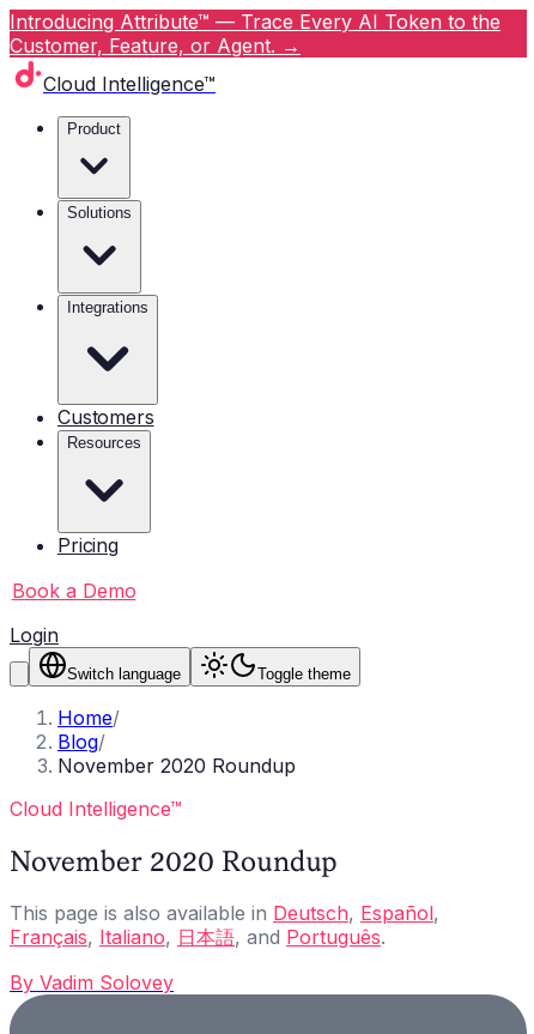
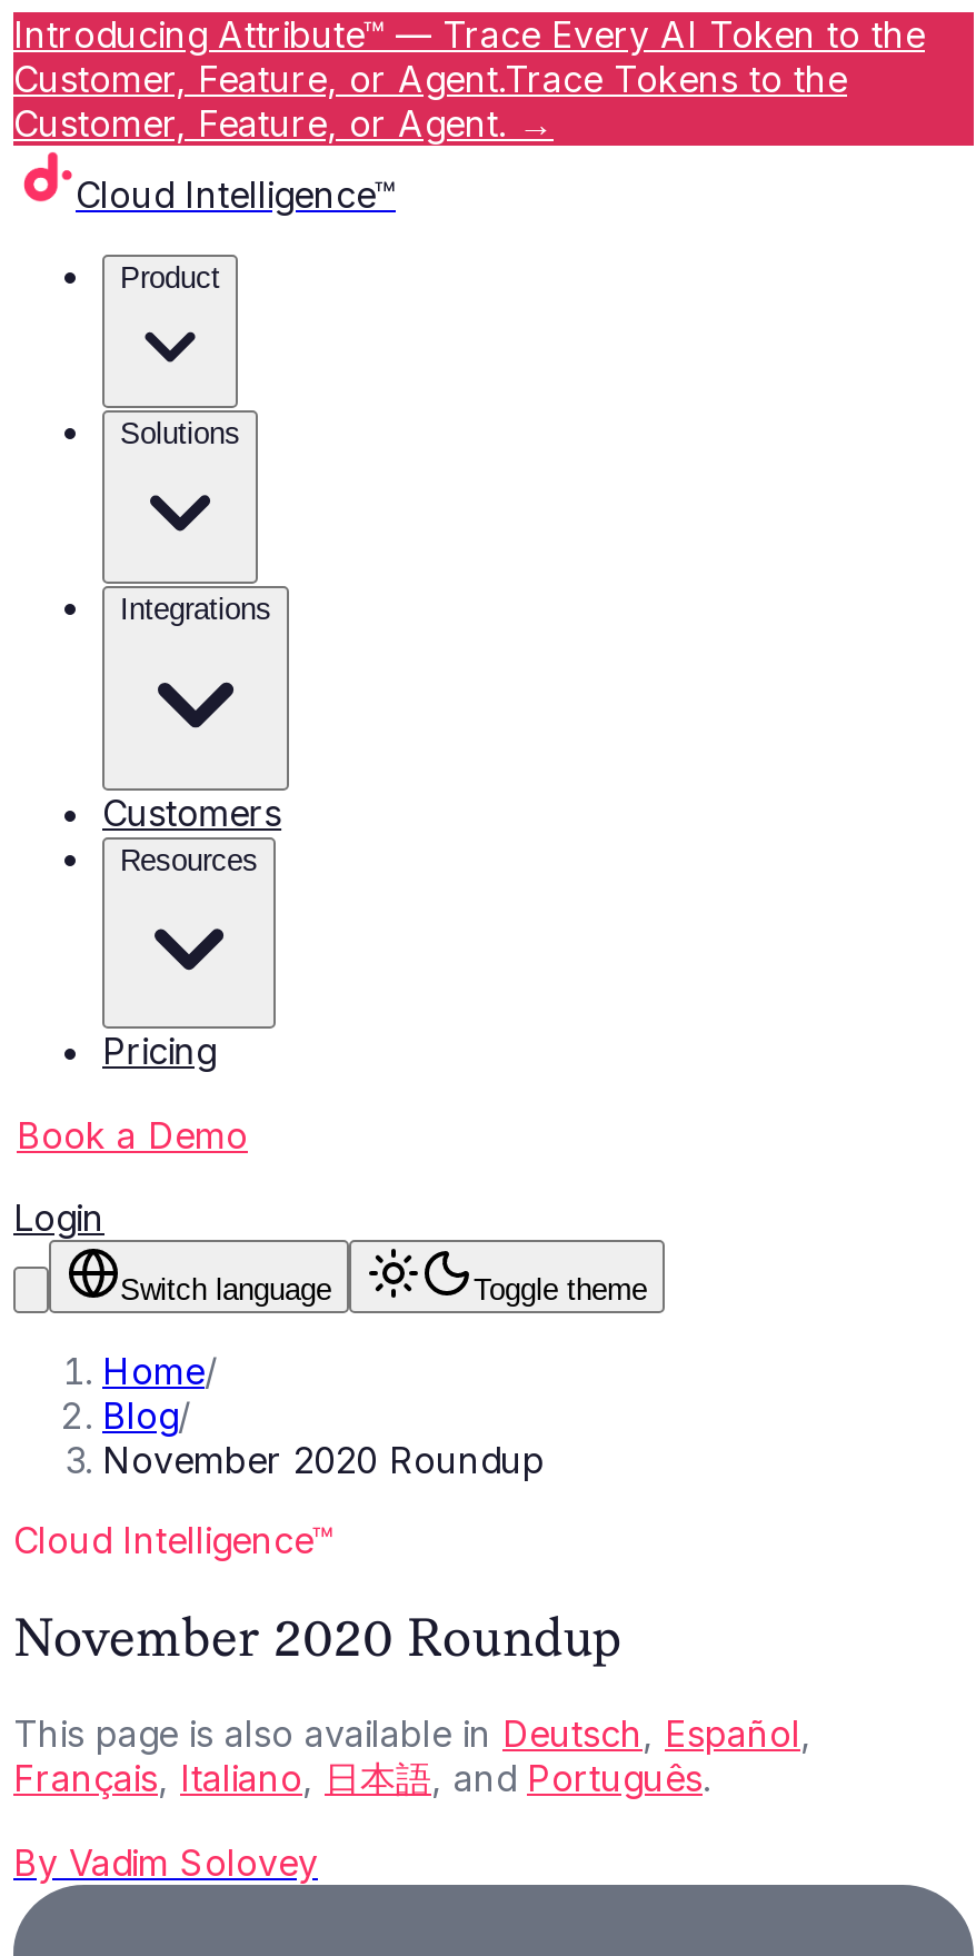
none -> [13,57,847,101] Customer, Feature, or Agent.Trace Tokens to the

